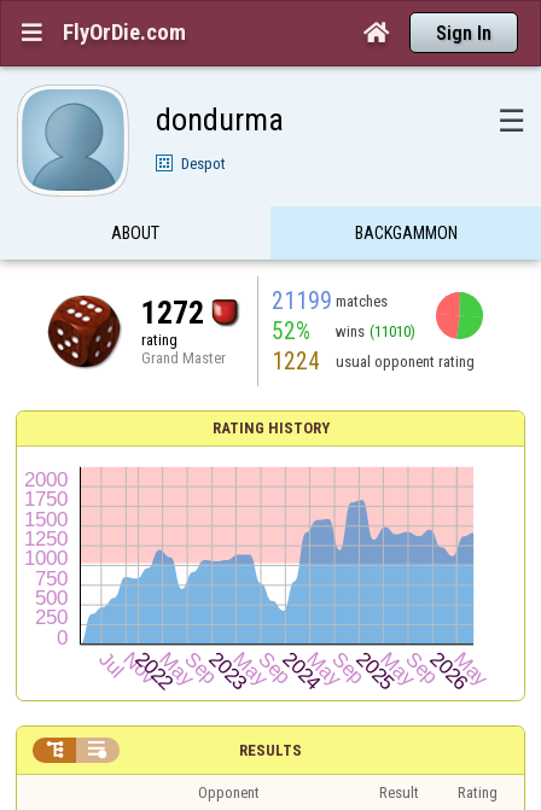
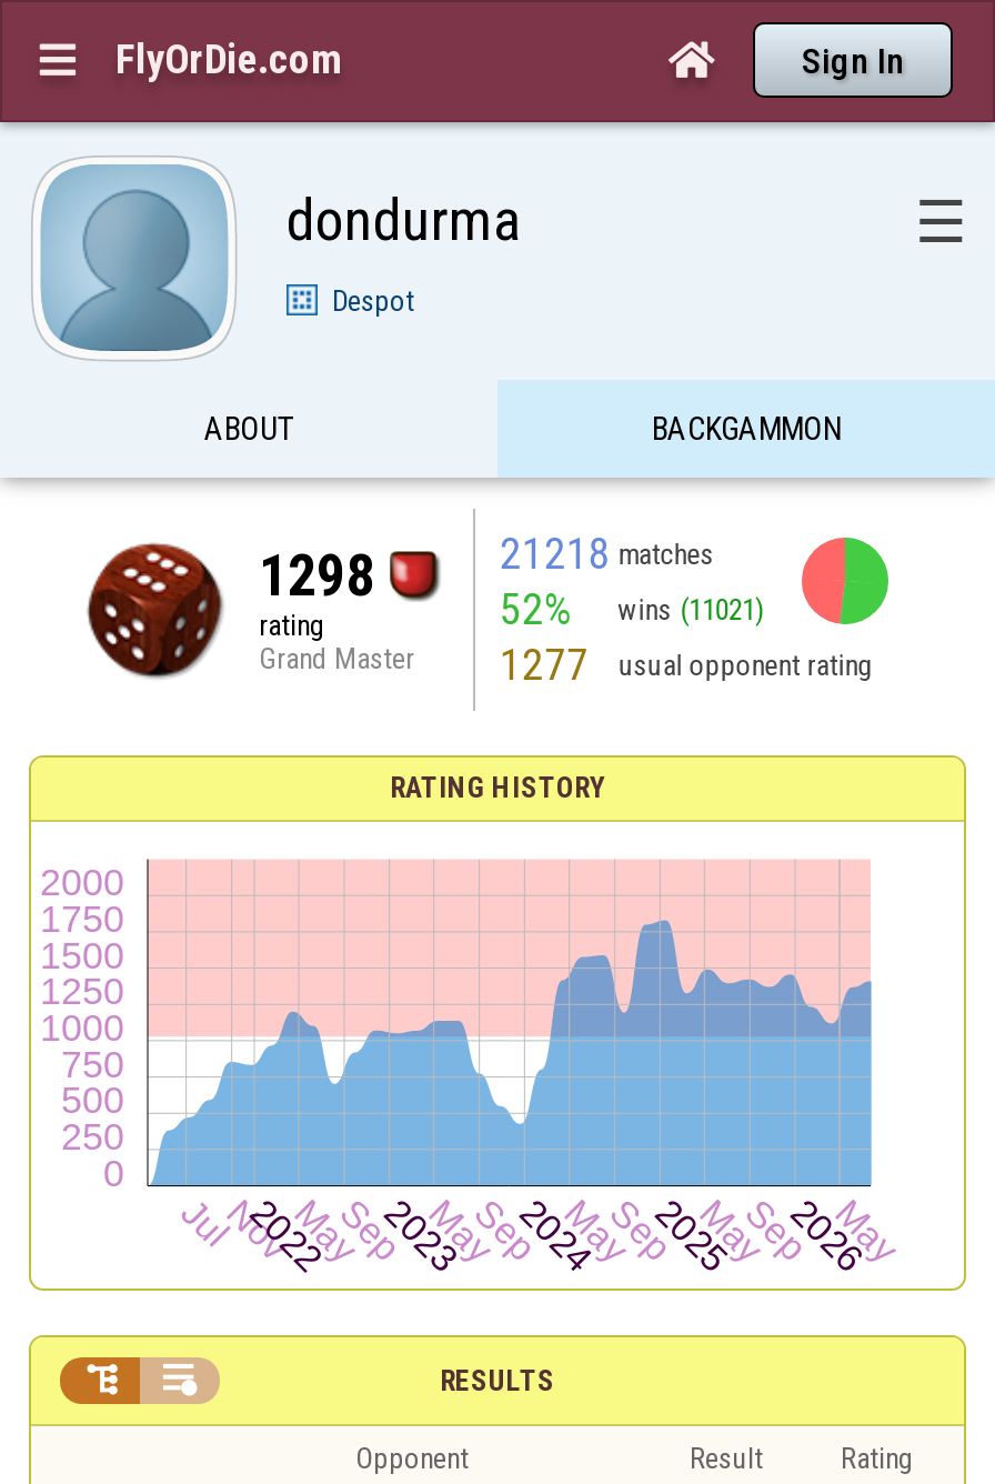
[271,287,388,314] 21199 matches -> [499,528,713,579] 21218 matches
[141,294,203,330] 1272 -> [259,541,374,608] 1298
[271,317,416,345] 52% wins (11010) -> [499,583,764,634] 52% wins (11021)
[271,347,475,375] 1224 usual opponent rating -> [499,639,873,690] 1277 usual opponent rating

